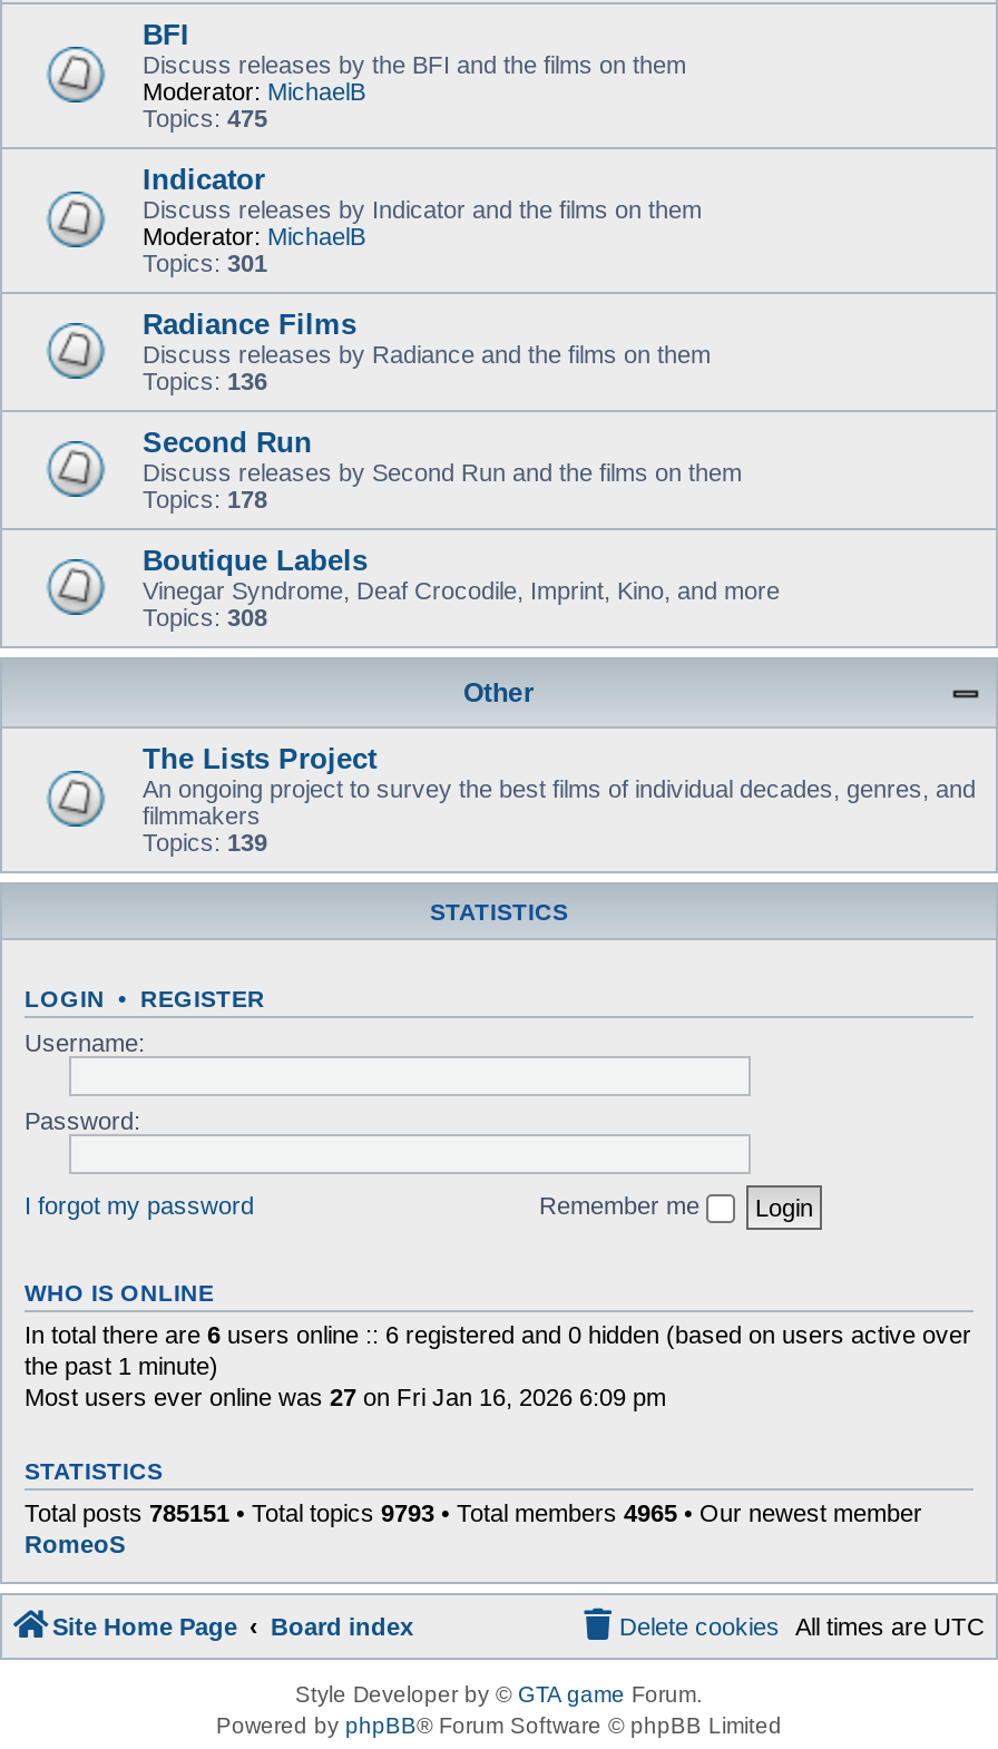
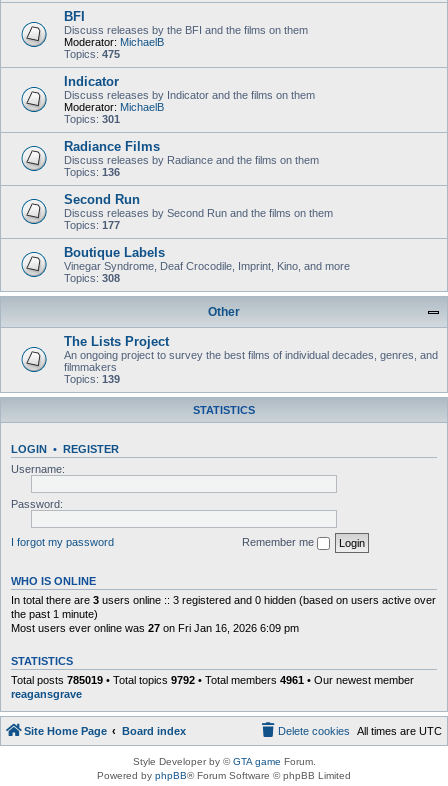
[143,486,267,512] Topics: 178 -> [64,219,120,231] Topics: 177
[25,1320,971,1347] In total there are 6 users online :: 6 registered and 0 hidden (based on users active over -> [11,593,436,605] In total there are 3 users online :: 3 registered and 0 hidden (based on users active over
[25,1498,922,1556] Total posts 785151 • Total topics 9793 • Total members 4965 • Our newest member | RomeoS -> [11,673,414,699] Total posts 785019 • Total topics 9792 • Total members 4961 • Our newest member | reagansgrave

